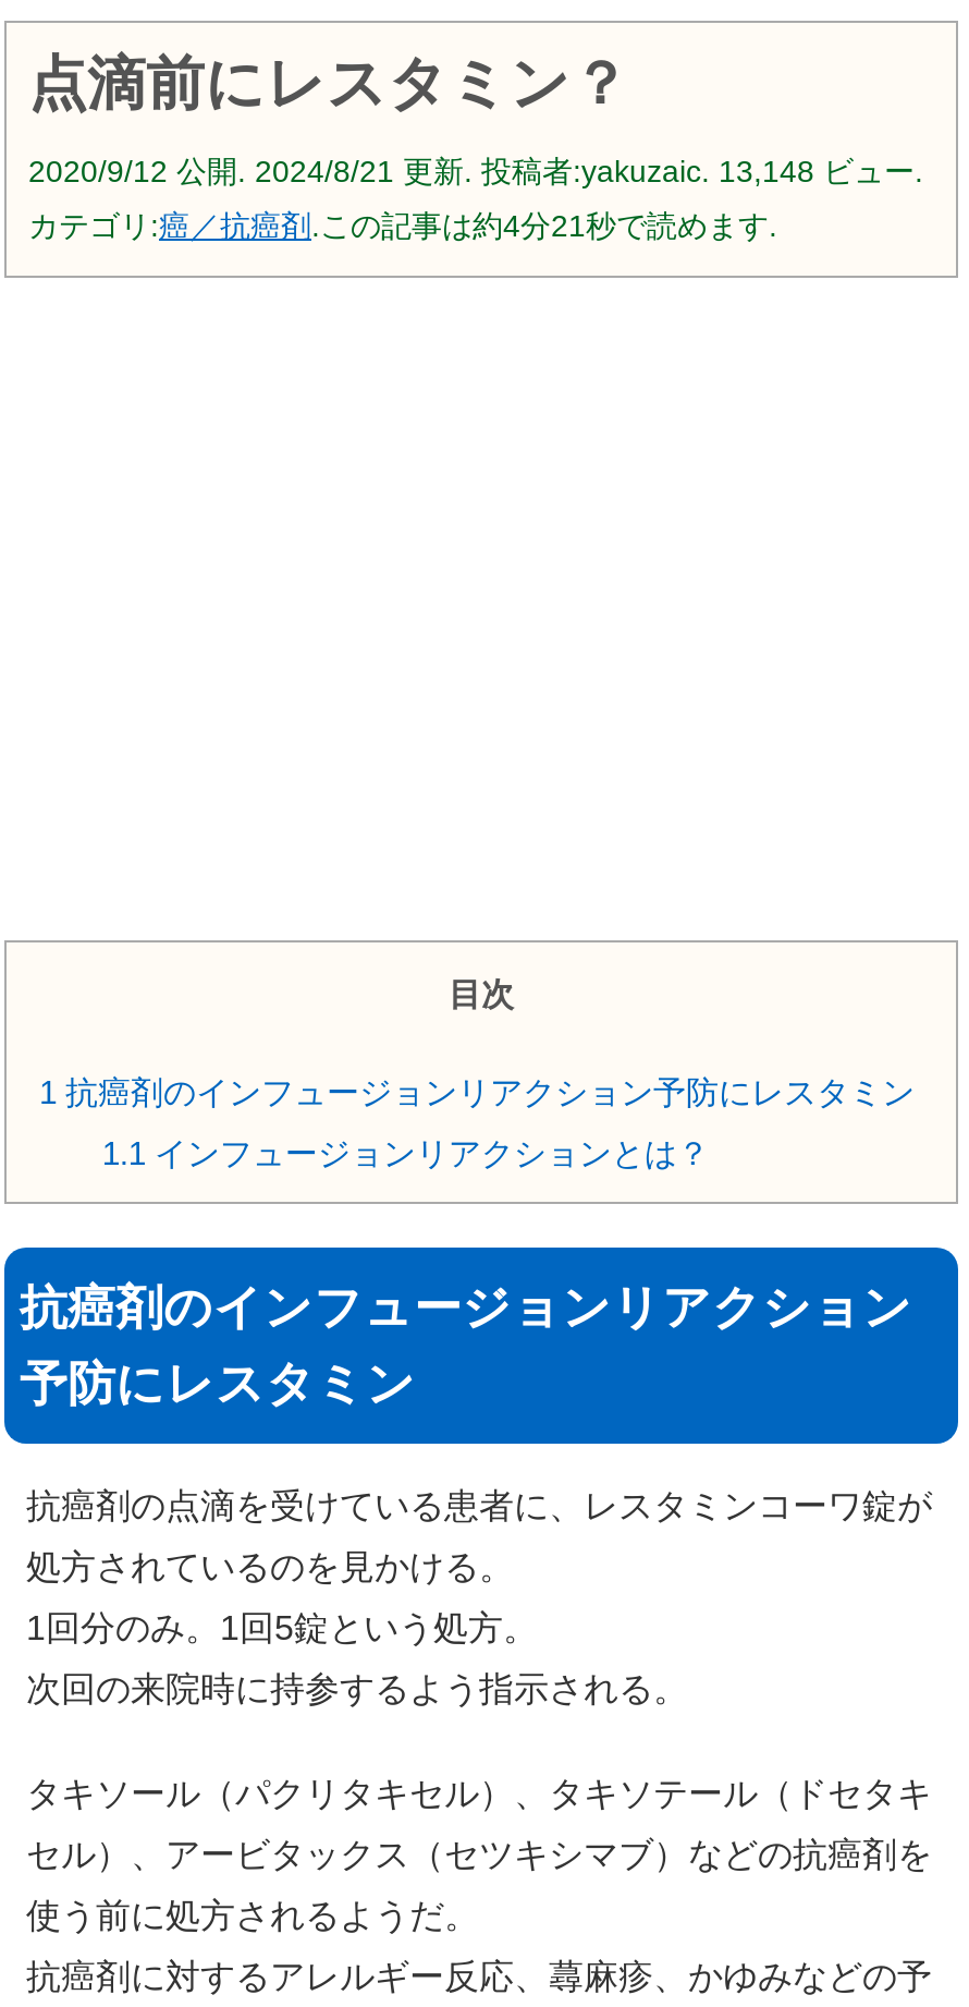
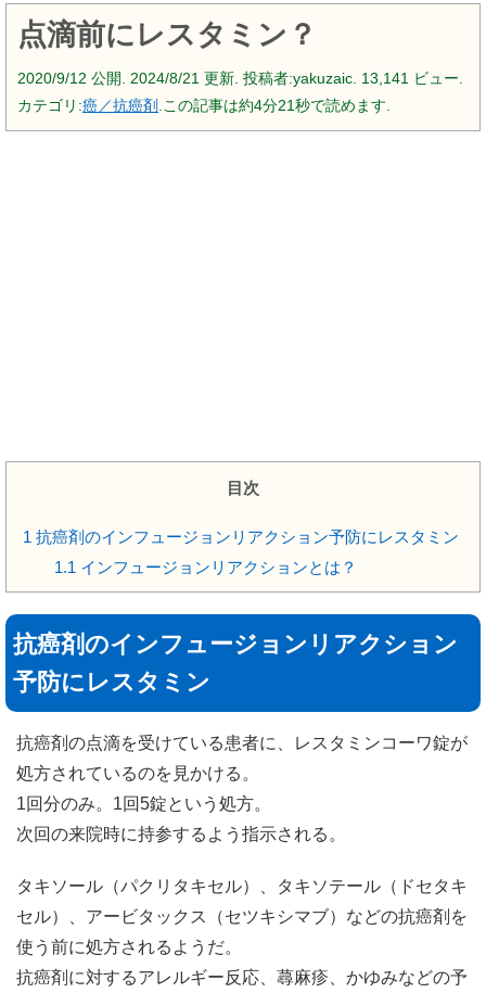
[28,154,923,188] 2020/9/12公開. 2024/8/21更新. 投稿者:yakuzaic. 13,148 ビュー. -> [17,69,463,87] 2020/9/12公開. 2024/8/21更新. 投稿者:yakuzaic. 13,141 ビュー.

